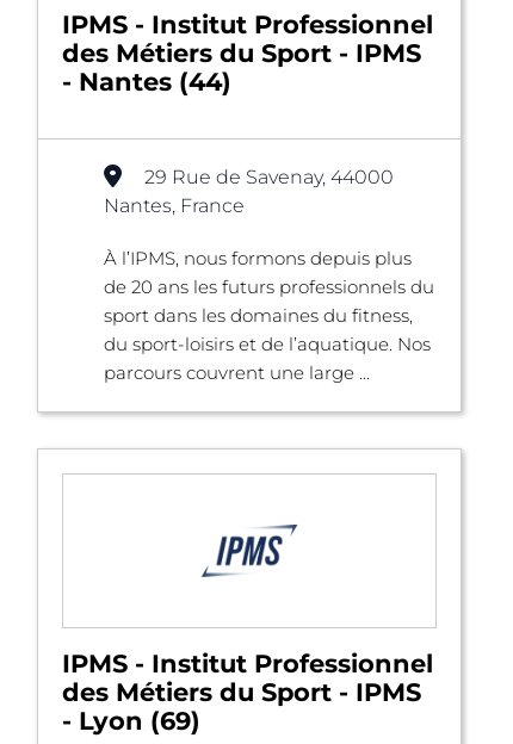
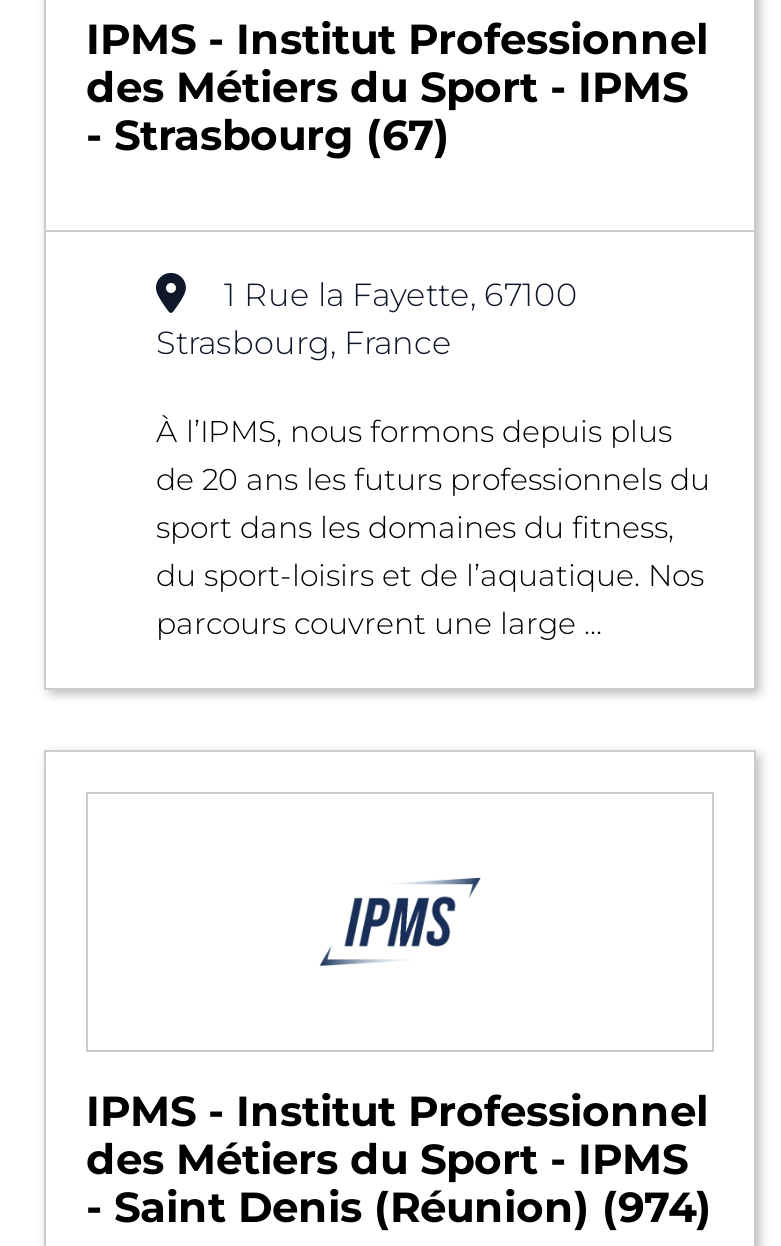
[62,66,231,96] - Nantes (44) -> [86,109,450,159] - Strasbourg (67)
[104,165,394,217] 29 Rue de Savenay, 44000 | Nantes, France -> [156,275,578,361] 1 Rue la Fayette, 67100 | Strasbourg, France
[62,705,200,735] - Lyon (69) -> [86,1181,712,1231] - Saint Denis (Réunion) (974)

